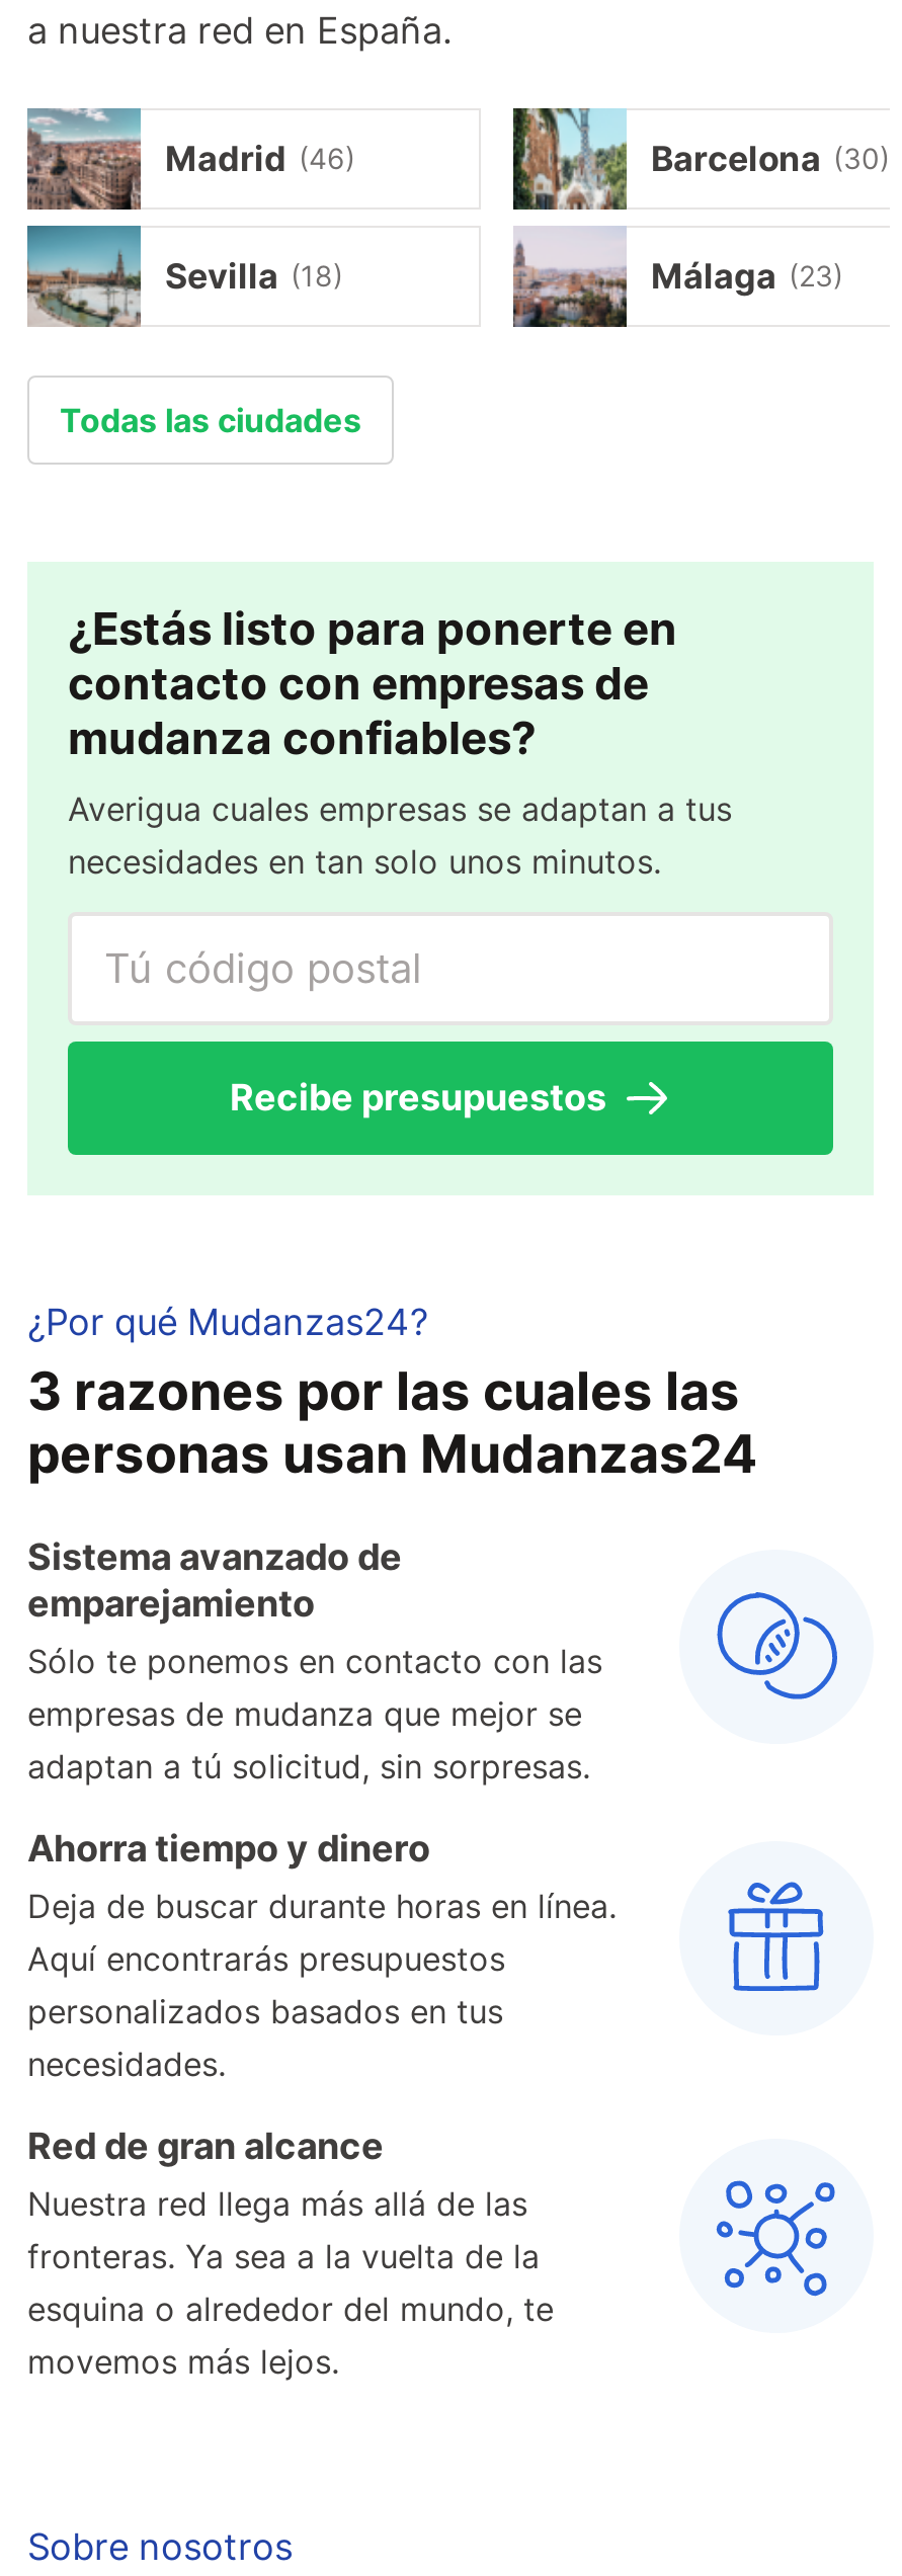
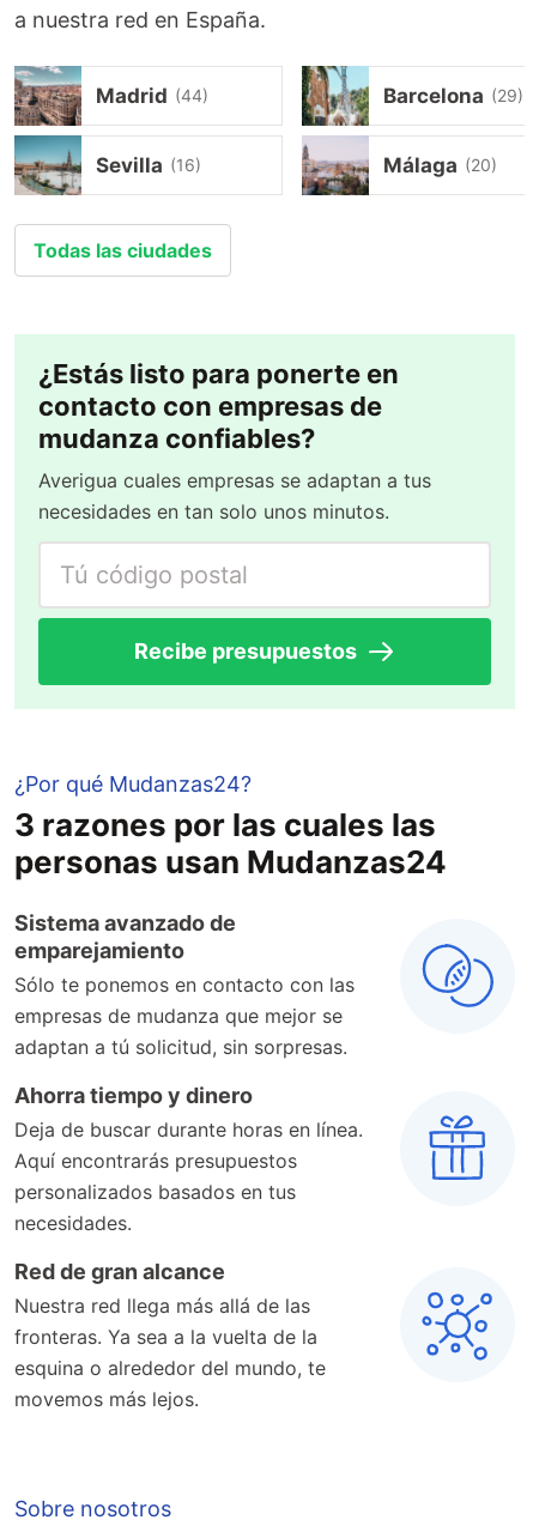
[165,139,355,179] Madrid (46) -> [96,84,208,108] Madrid (44)
[651,139,890,179] Barcelona (30) -> [383,84,523,108] Barcelona (29)
[165,256,343,297] Sevilla (18) -> [96,153,201,177] Sevilla (16)
[651,256,843,297] Málaga (23) -> [383,153,497,177] Málaga (20)

